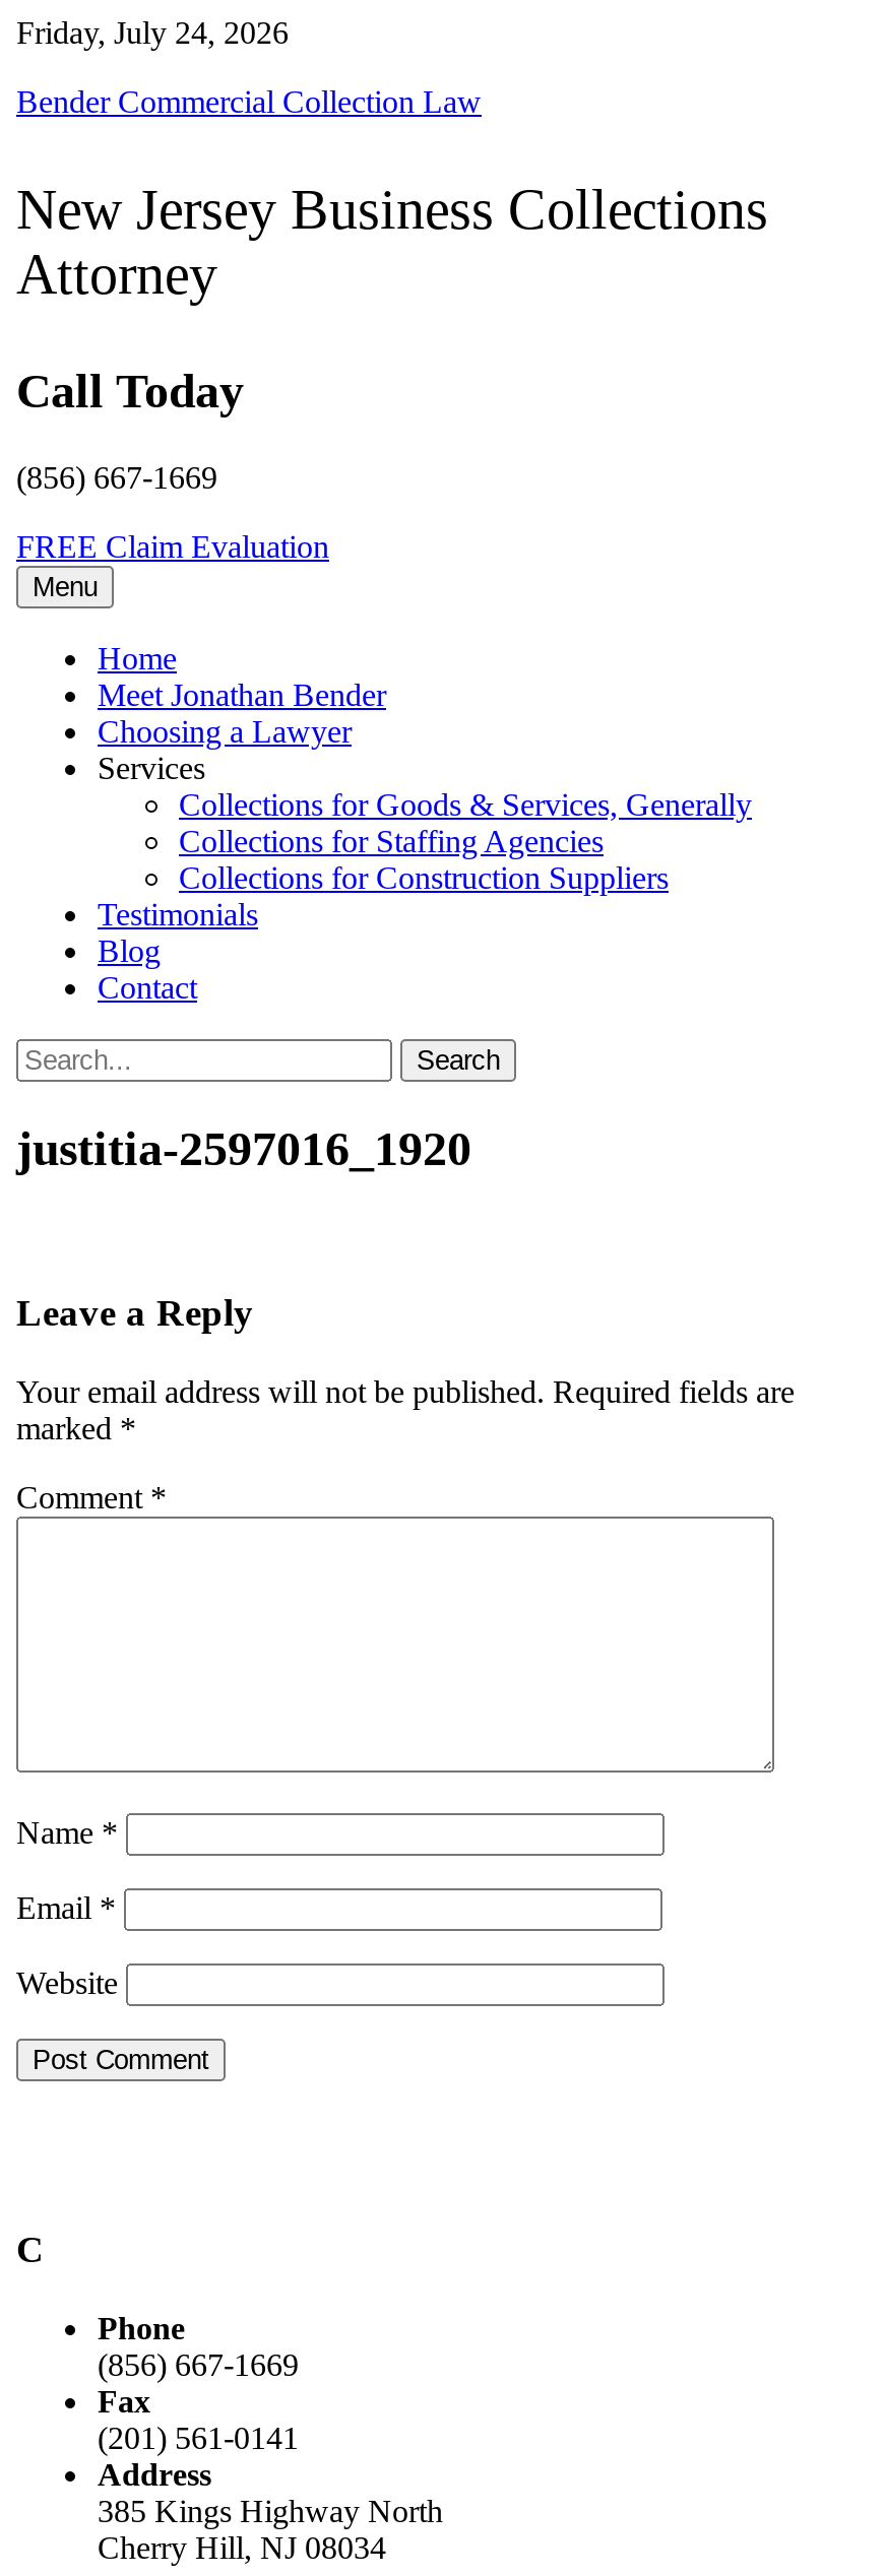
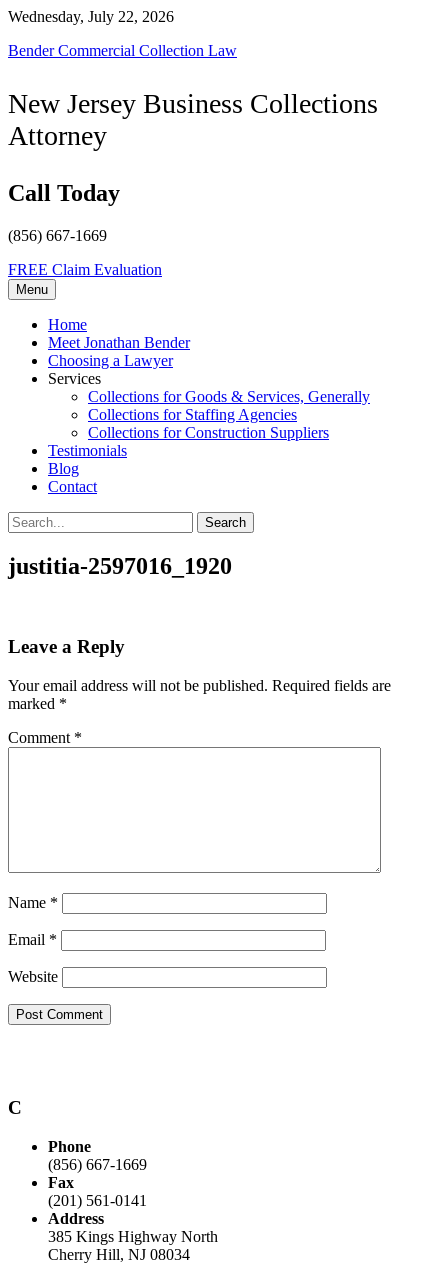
[16,15,289,50] Friday, July 24, 2026 -> [8,8,174,25] Wednesday, July 22, 2026

